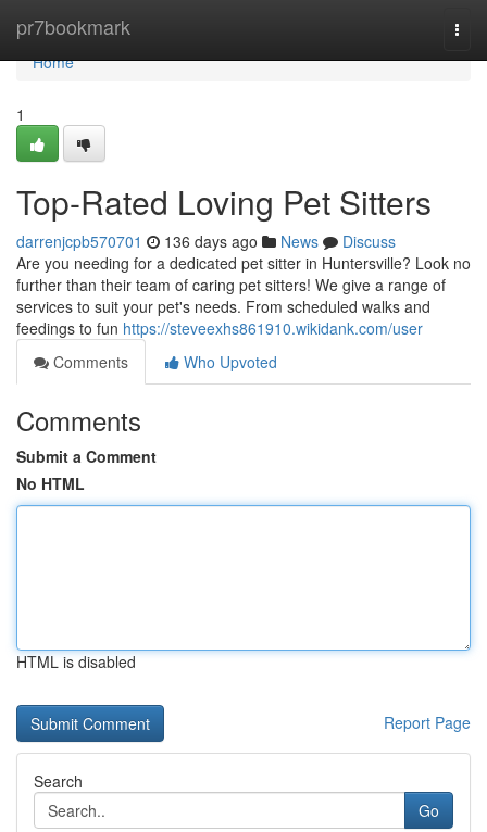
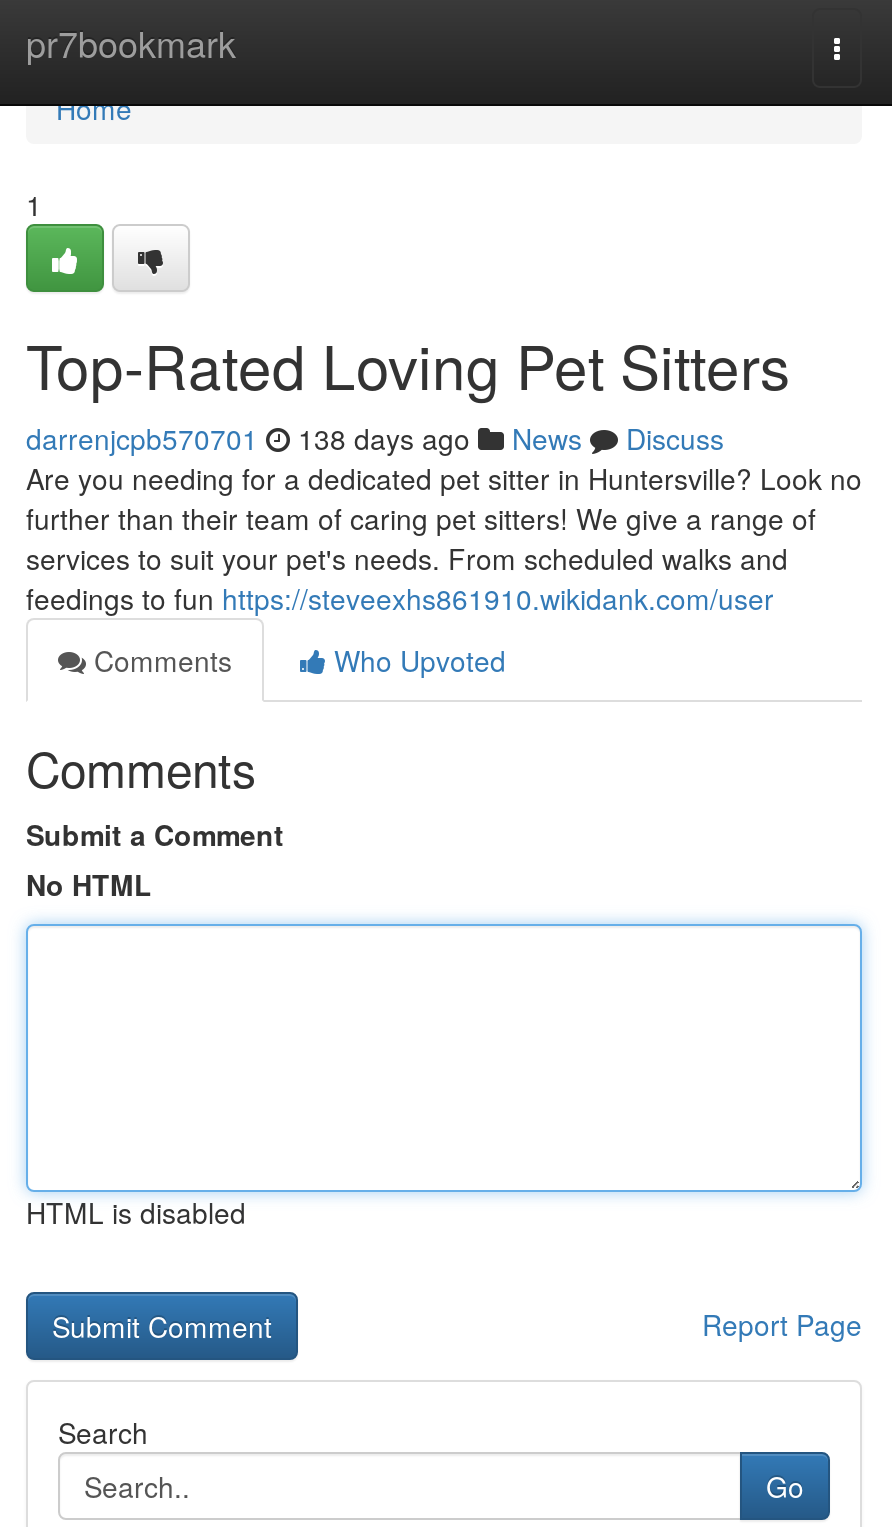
[16,230,396,252] darrenjcpb570701 136 days ago News Discuss -> [26,418,724,458] darrenjcpb570701 138 days ago News Discuss

